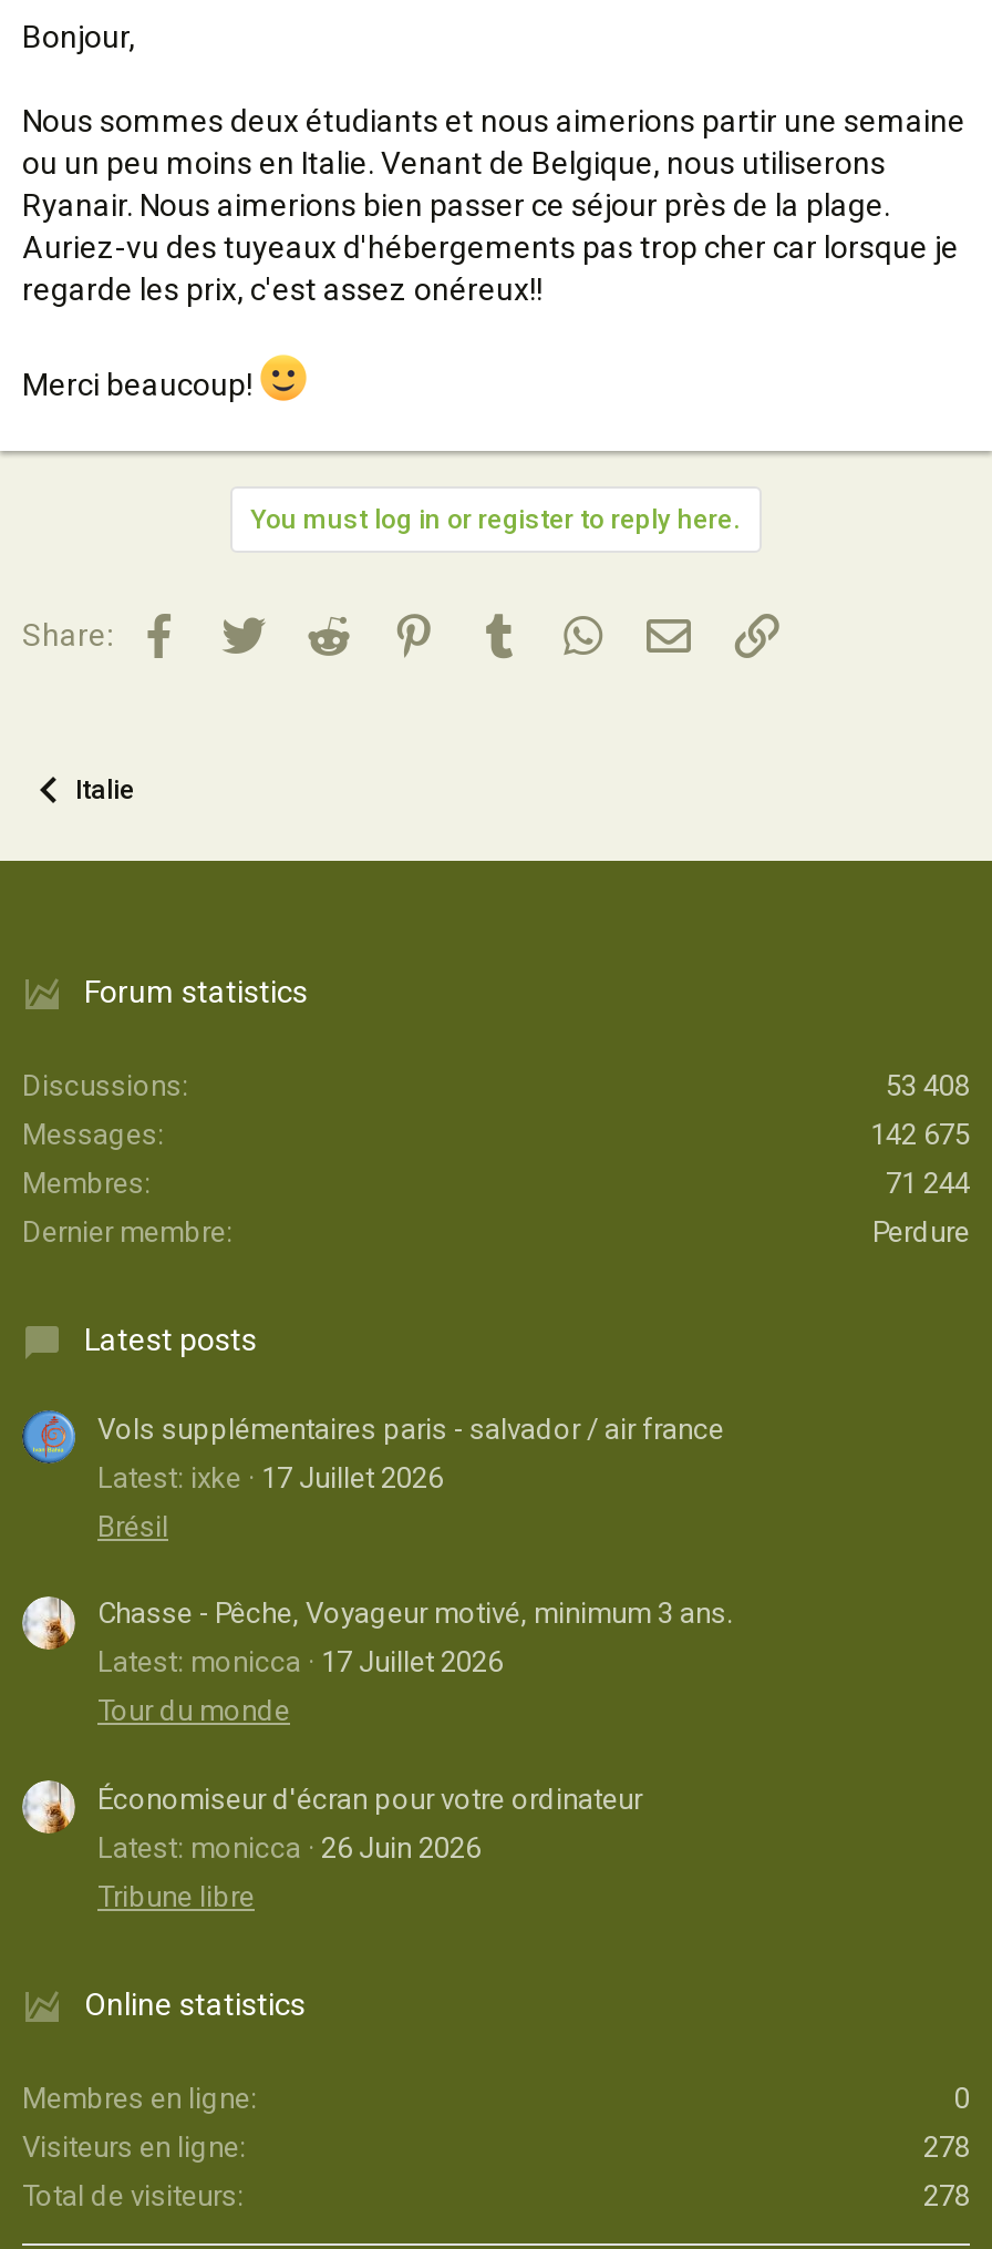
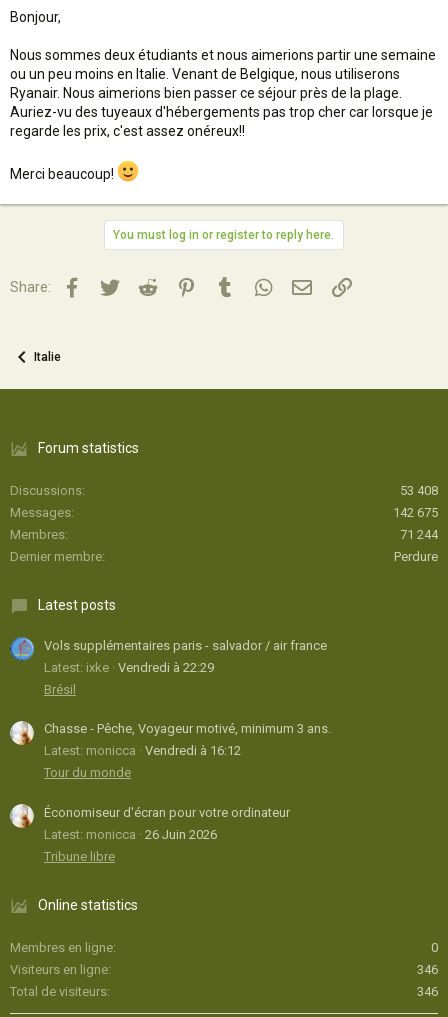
[97,1461,443,1494] Latest: ixke 17 Juillet 2026 -> [44,660,214,675] Latest: ixke Vendredi à 22:29
[97,1646,503,1679] Latest: monicca 17 Juillet 2026 -> [44,743,241,758] Latest: monicca Vendredi à 16:12
[923,2130,970,2164] 278 -> [417,962,438,977] 346
[923,2179,970,2212] 278 -> [417,984,438,999] 346

